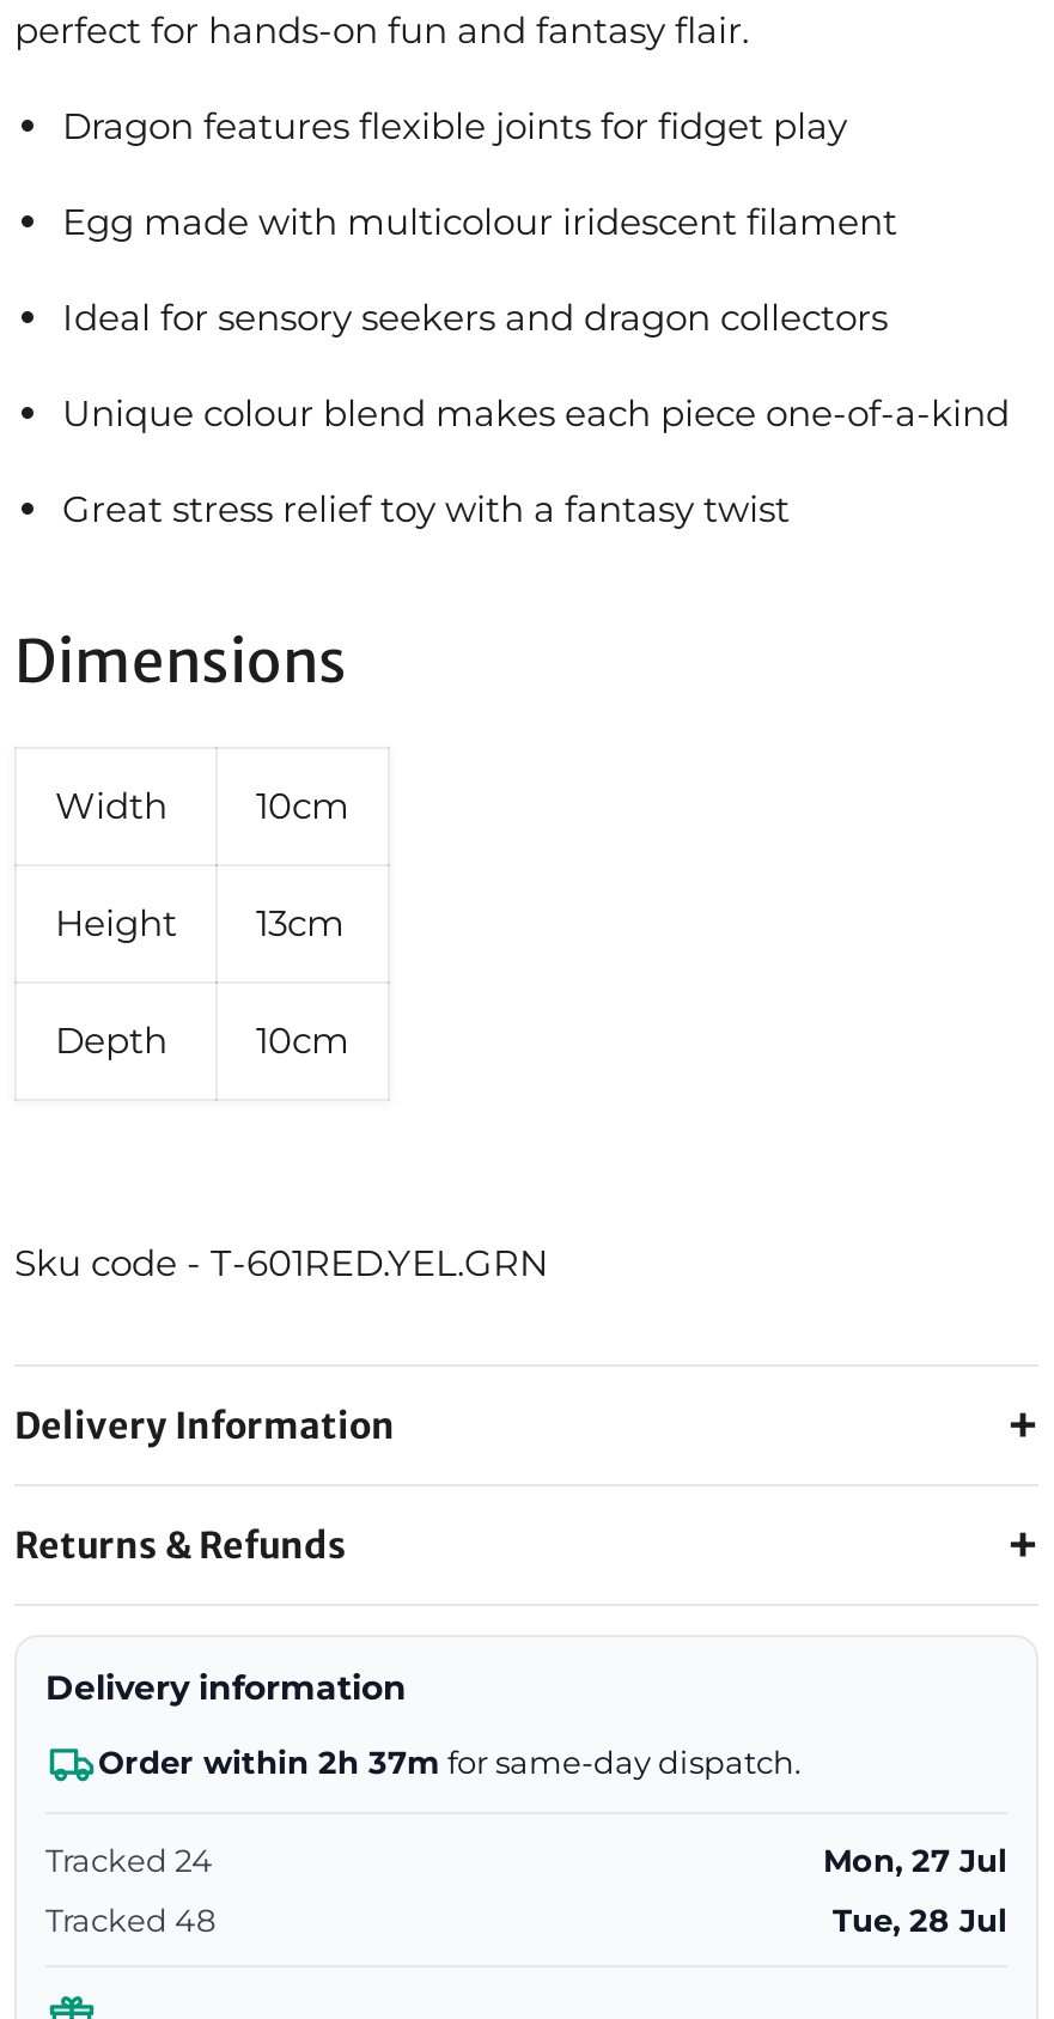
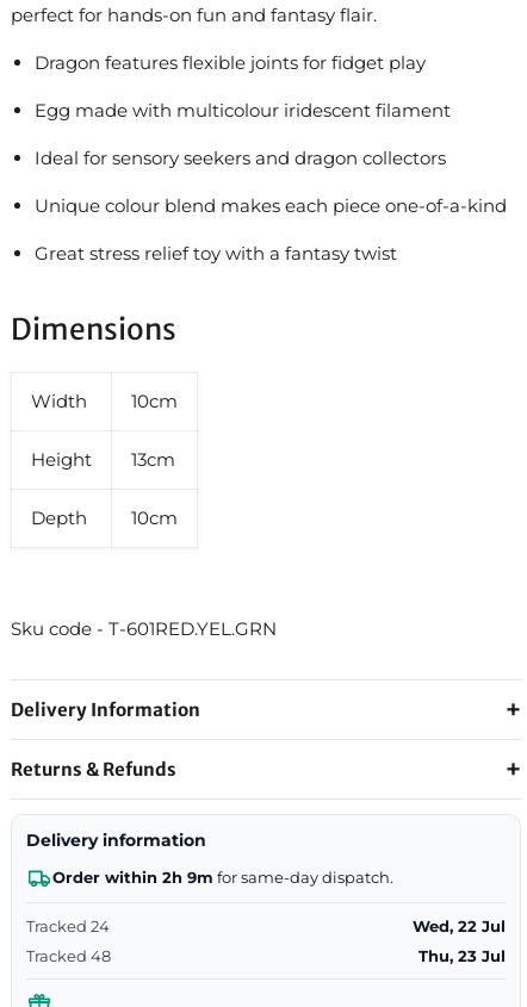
[98,1743,802,1781] Order within 2h 37m for same-day dispatch. -> [52,868,393,887] Order within 2h 9m for same-day dispatch.
[823,1841,1007,1879] Mon, 27 Jul -> [413,916,506,935] Wed, 22 Jul
[833,1901,1007,1939] Tue, 28 Jul -> [418,946,506,965] Thu, 23 Jul

